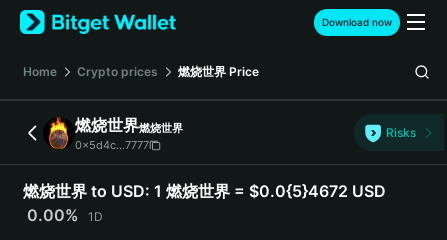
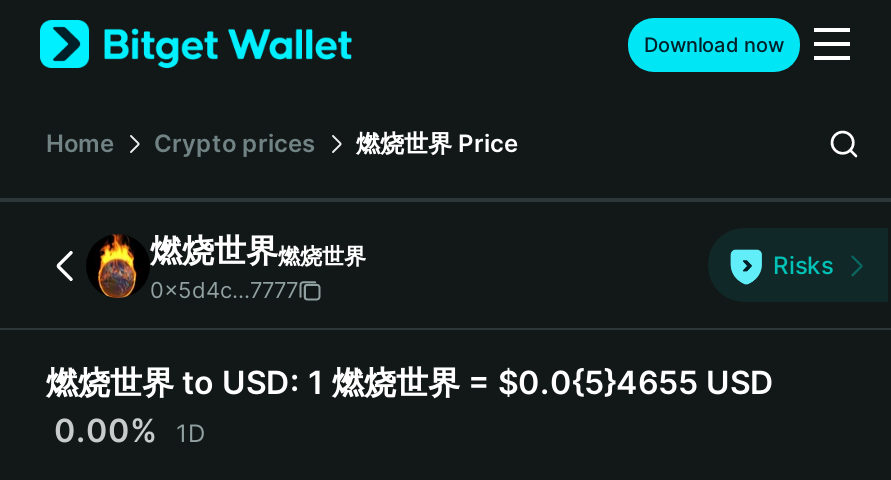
[23,181,386,201] 燃烧世界 to USD: 1 燃烧世界 = $0.0{5}4672 USD -> [46,362,774,402] 燃烧世界 to USD: 1 燃烧世界 = $0.0{5}4655 USD

